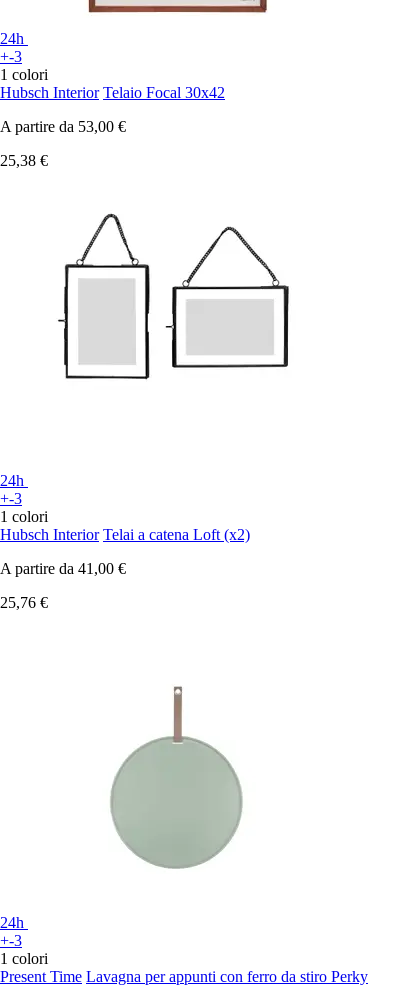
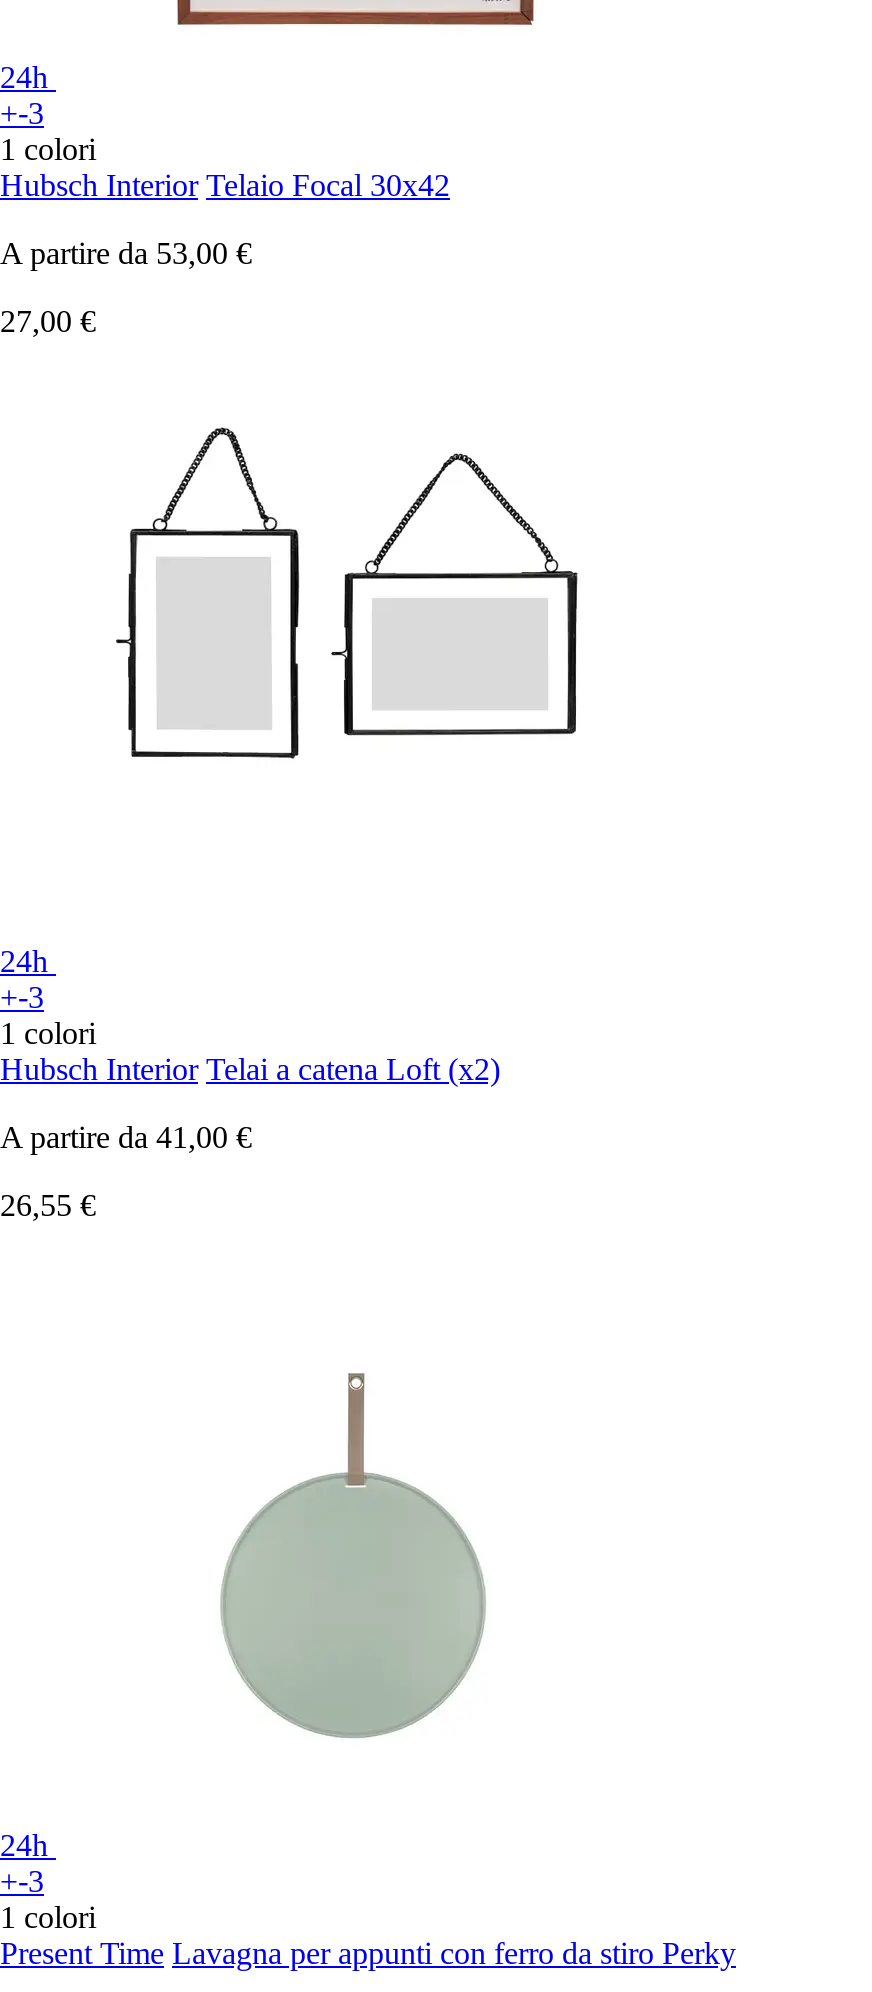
[0,152,48,169] 25,38 € -> [0,304,96,338] 27,00 €
[0,594,48,611] 25,76 € -> [0,1188,96,1222] 26,55 €

